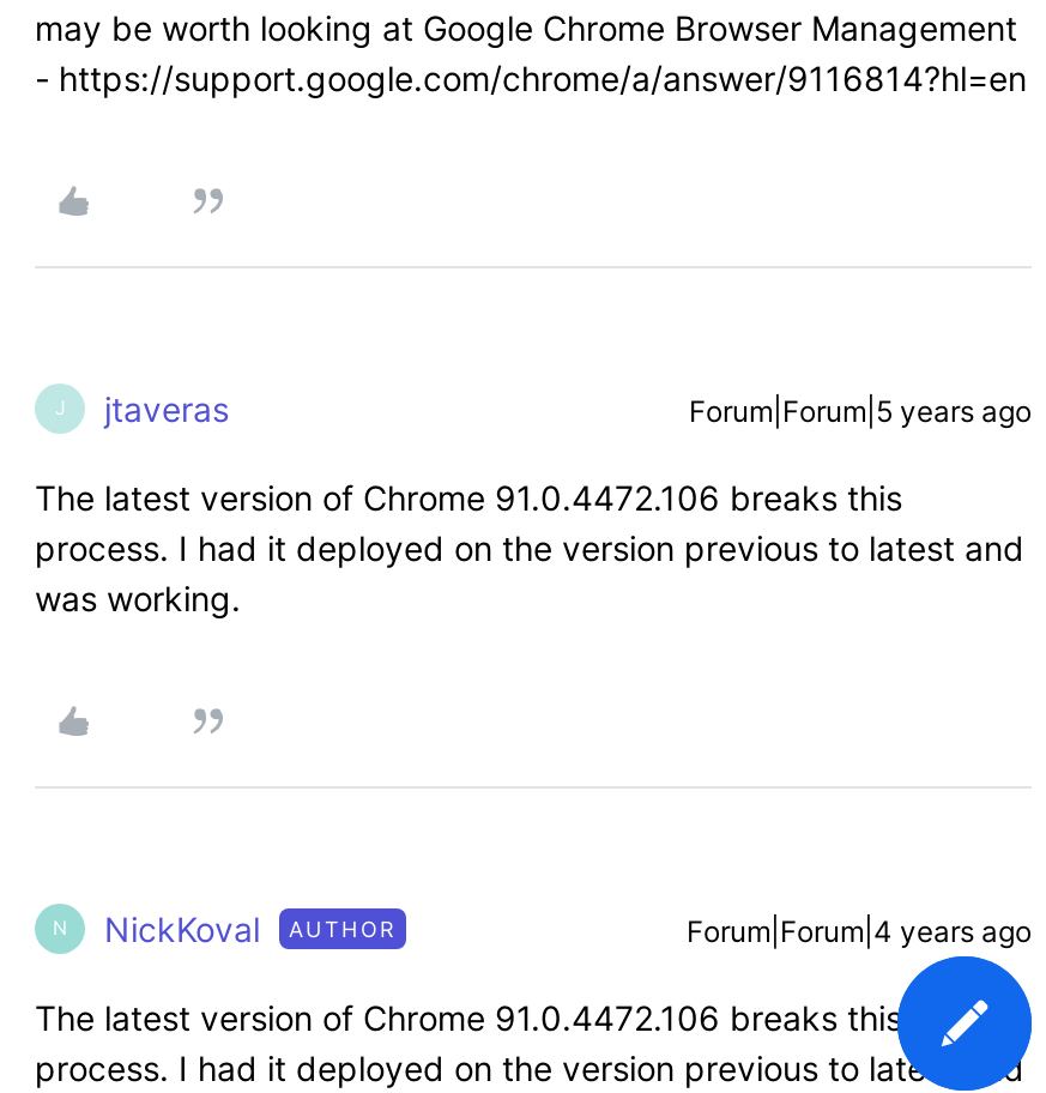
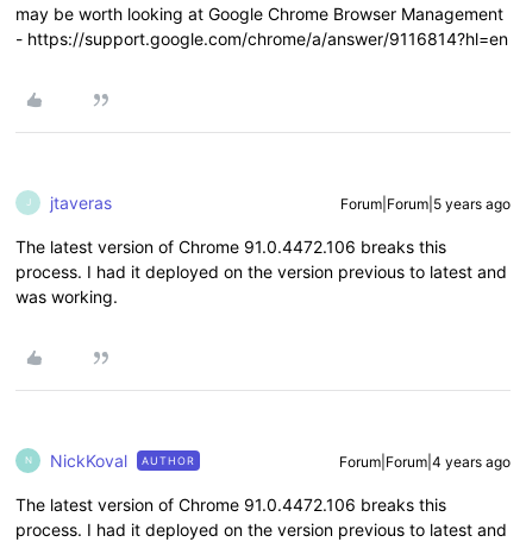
[902,954,1034,1040] [image] -> none

